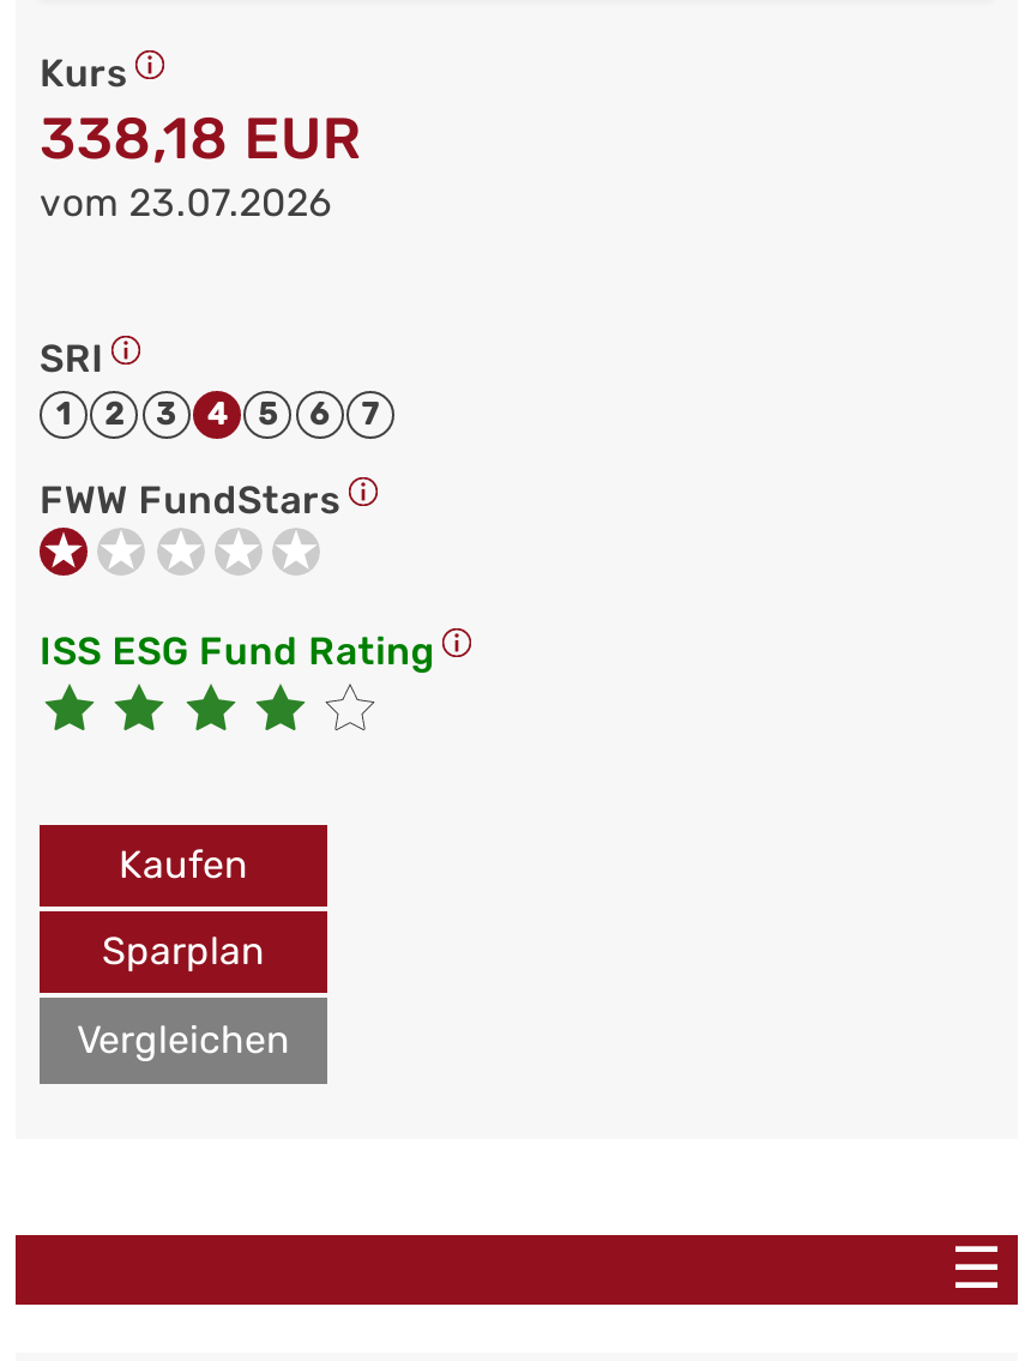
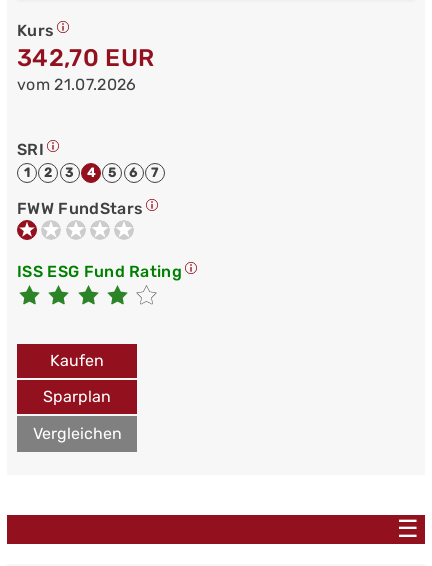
[40,106,361,173] 338,18 EUR -> [17,44,154,72] 342,70 EUR
[40,180,333,225] vom 23.07.2026 -> [17,75,136,94] vom 21.07.2026

